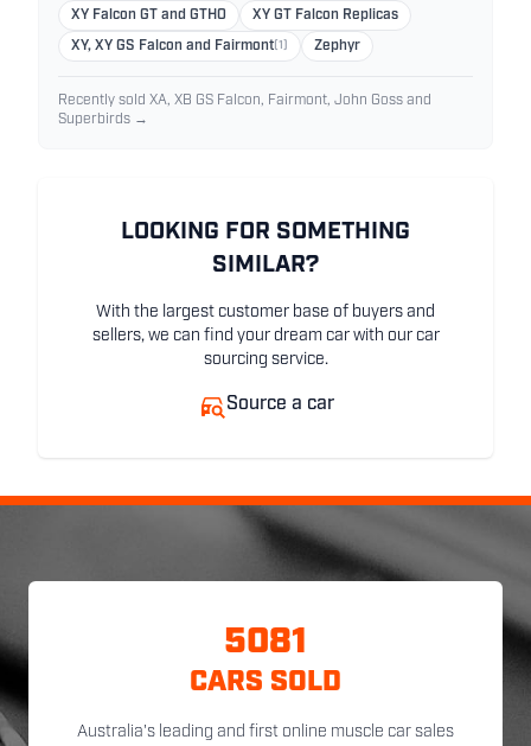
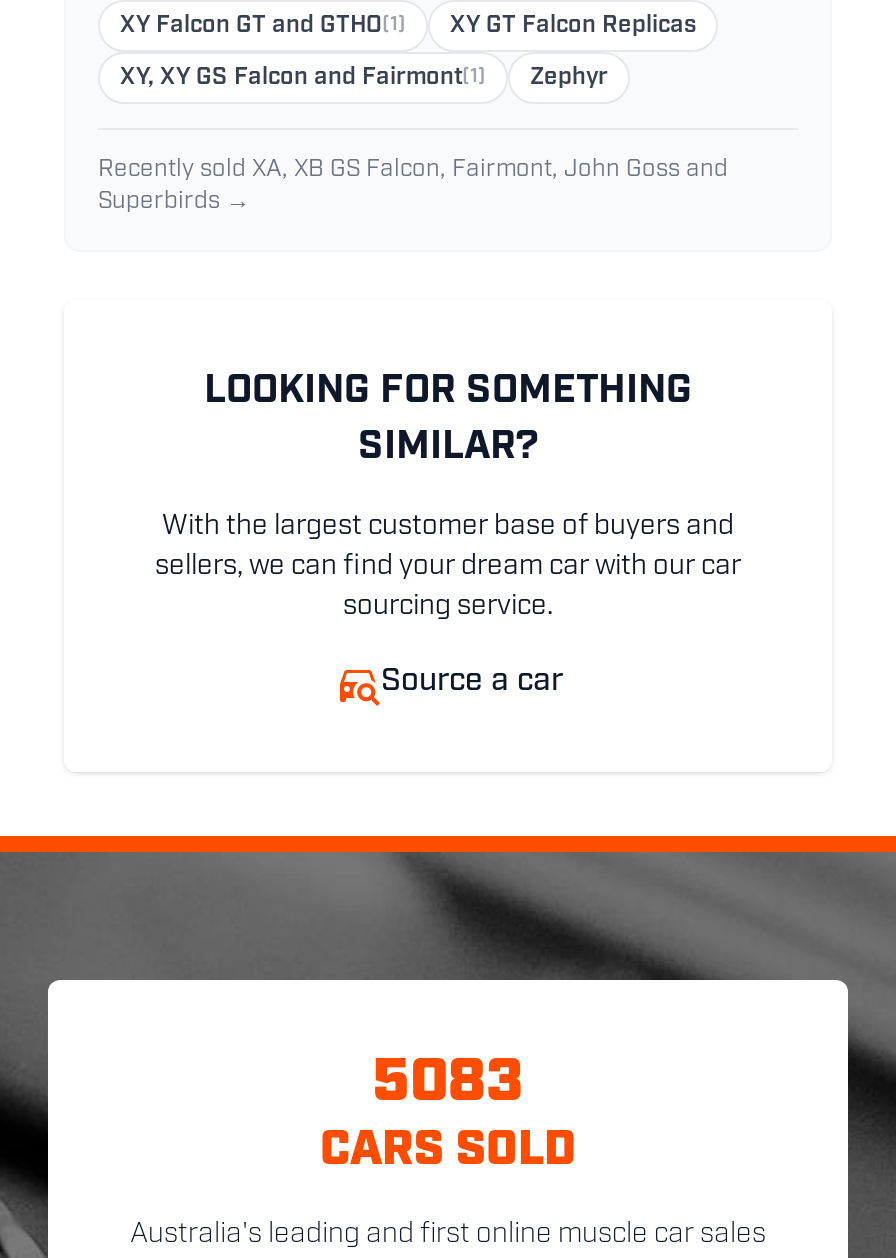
[71,9,226,23] XY Falcon GT and GTHO -> [120,15,406,39] XY Falcon GT and GTHO(1)
[224,626,307,662] 5081 -> [372,1055,524,1117] 5083

